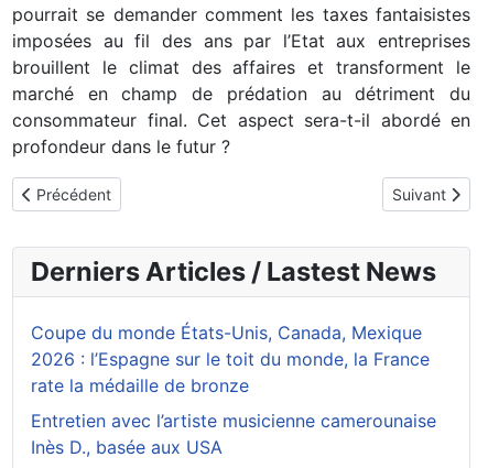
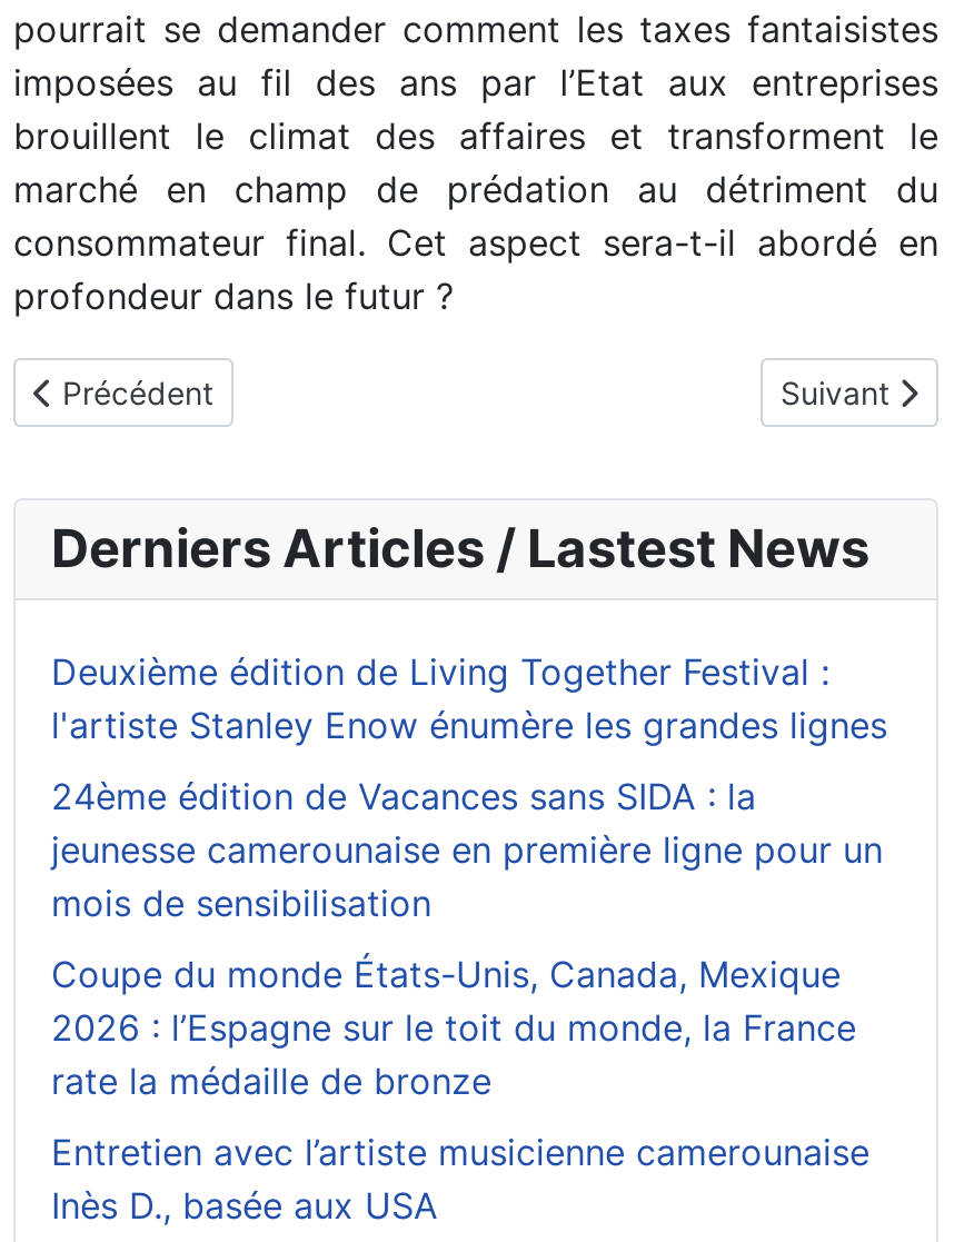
none -> [51,649,898,925] Deuxième édition de Living Together Festival : | l'artiste Stanley Enow énumère les grandes lignes | 24ème édition de Vacances sans SIDA : la | jeunesse camerounaise en première ligne pour un | mois de sensibilisation

